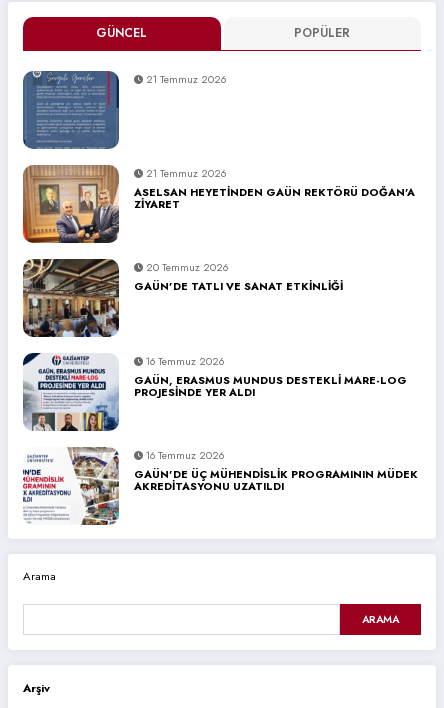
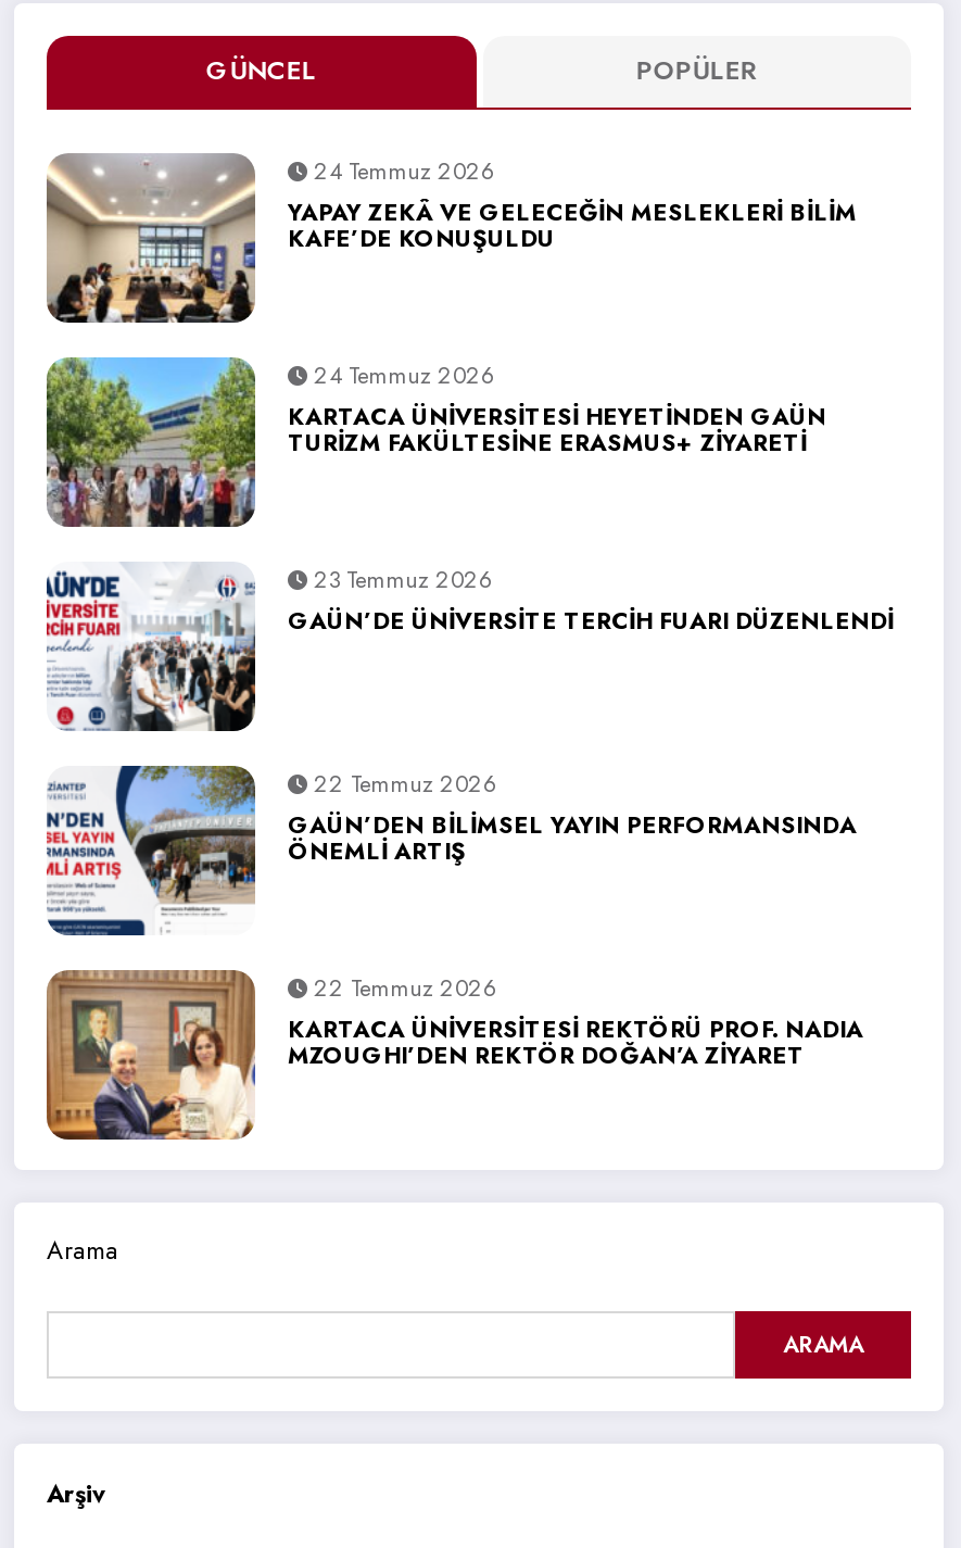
[22,71,226,150] [image] | 21 Temmuz 2026 -> [47,153,857,325] [image] | 24 Temmuz 2026 | YAPAY ZEKÂ VE GELECEĞİN MESLEKLERİ BİLİM | KAFE’DE KONUŞULDU
[22,164,415,244] [image] | 21 Temmuz 2026 | ASELSAN HEYETİNDEN GAÜN REKTÖRÜ DOĞAN’A | ZİYARET -> [45,355,826,527] [image] | 24 Temmuz 2026 | KARTACA ÜNİVERSİTESİ HEYETİNDEN GAÜN | TURİZM FAKÜLTESİNE ERASMUS+ ZİYARETİ
[22,258,343,338] [image] | 20 Temmuz 2026 | GAÜN’DE TATLI VE SANAT ETKİNLİĞİ -> [45,562,894,733] [image] | 23 Temmuz 2026 | GAÜN’DE ÜNİVERSİTE TERCİH FUARI DÜZENLENDİ
[22,352,407,432] [image] | 16 Temmuz 2026 | GAÜN, ERASMUS MUNDUS DESTEKLİ MARE-LOG | PROJESİNDE YER ALDI -> [45,764,857,937] [image] | 22 Temmuz 2026 | GAÜN’DEN BİLİMSEL YAYIN PERFORMANSINDA | ÖNEMLİ ARTIŞ
[22,447,418,526] [image] | 16 Temmuz 2026 | GAÜN’DE ÜÇ MÜHENDİSLİK PROGRAMININ MÜDEK | AKREDİTASYONU UZATILDI -> [45,968,863,1142] [image] | 22 Temmuz 2026 | KARTACA ÜNİVERSİTESİ REKTÖRÜ PROF. NADIA | MZOUGHI’DEN REKTÖR DOĞAN’A ZİYARET

